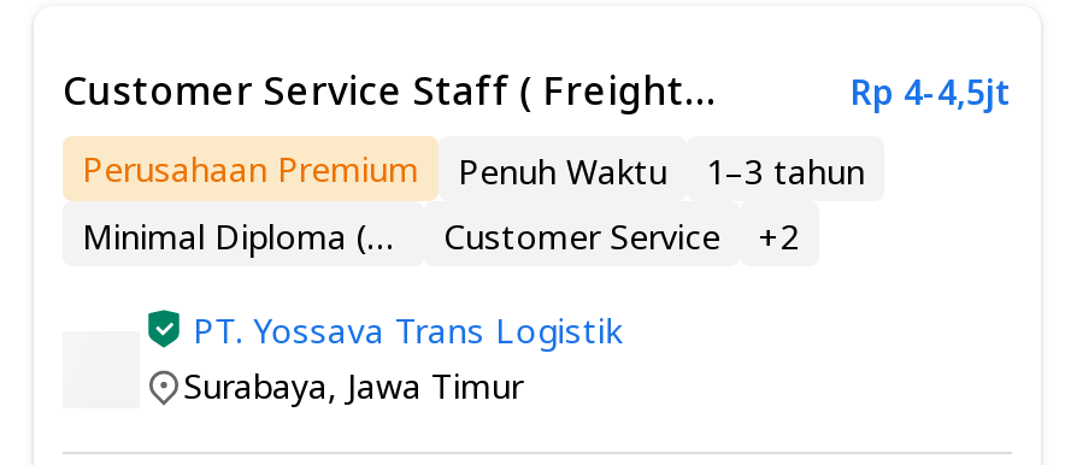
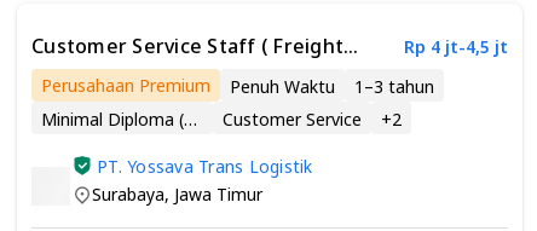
[851,67,1012,113] Rp 4-4,5jt -> [404,34,508,57] Rp 4 jt-4,5 jt

